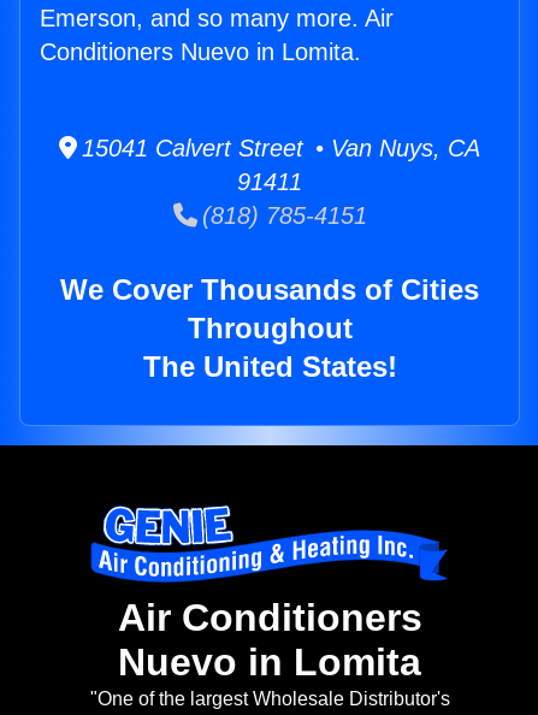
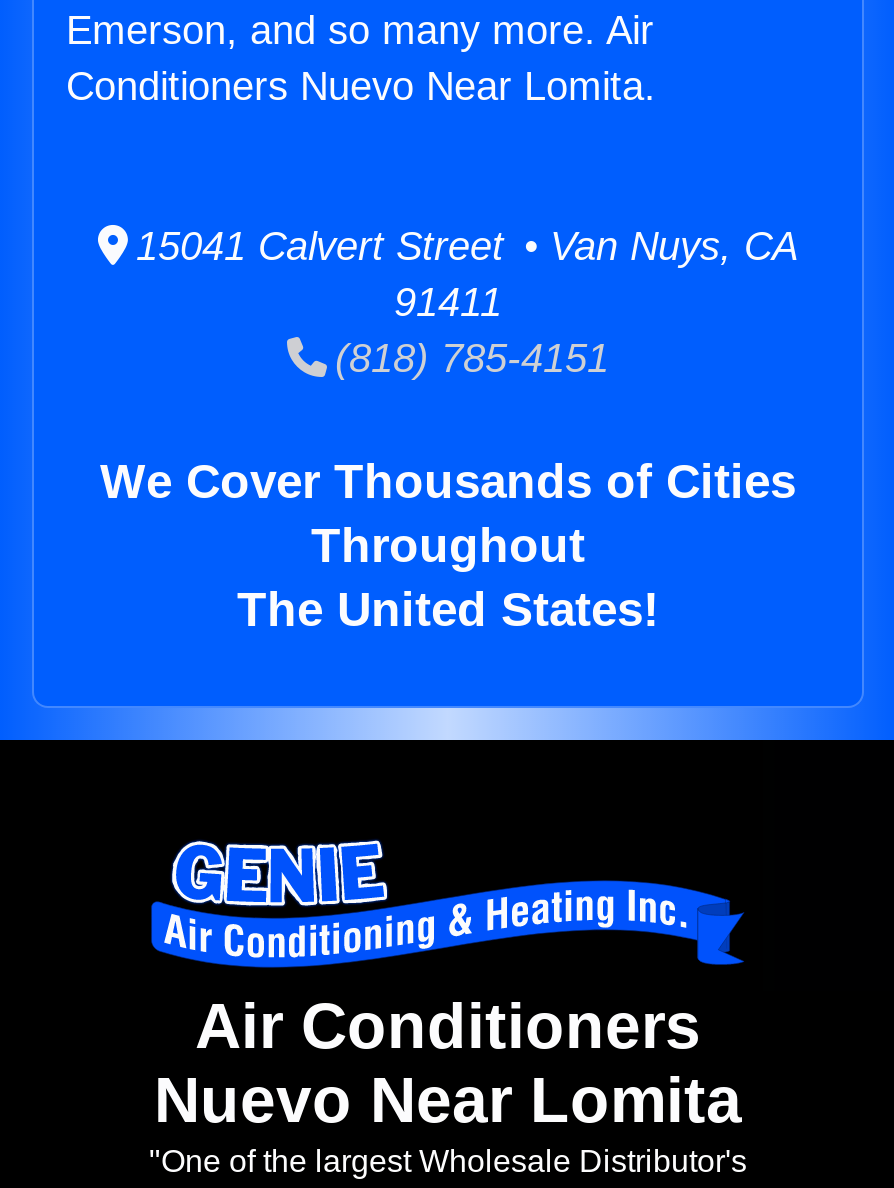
[40,39,361,65] Conditioners Nuevo in Lomita. -> [66,64,656,108] Conditioners Nuevo Near Lomita.
[118,641,421,684] Nuevo in Lomita -> [154,1065,742,1137] Nuevo Near Lomita

